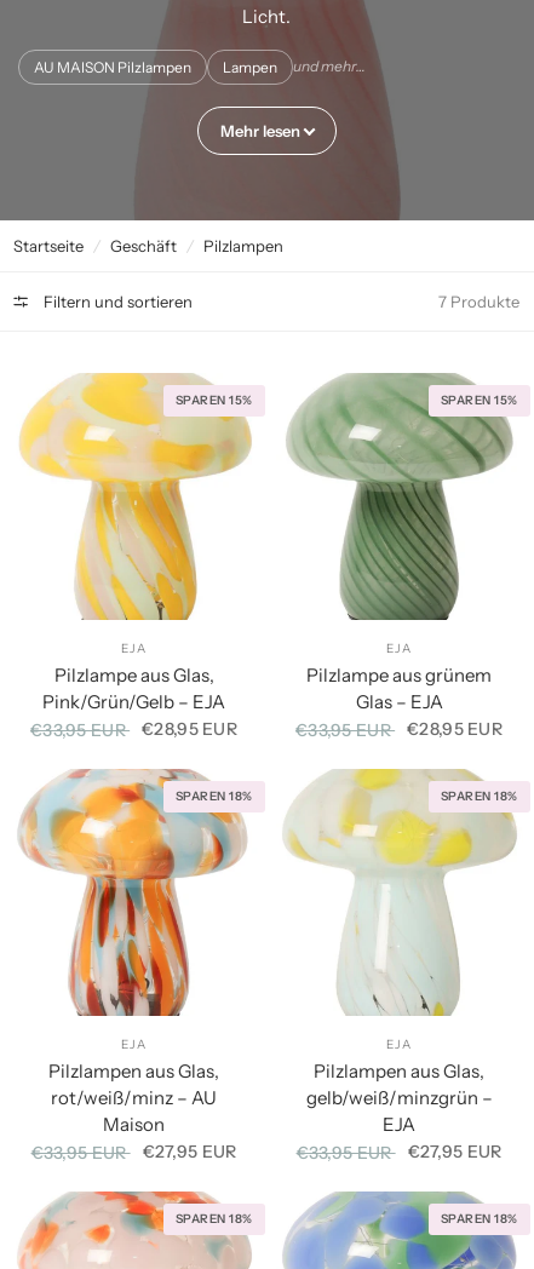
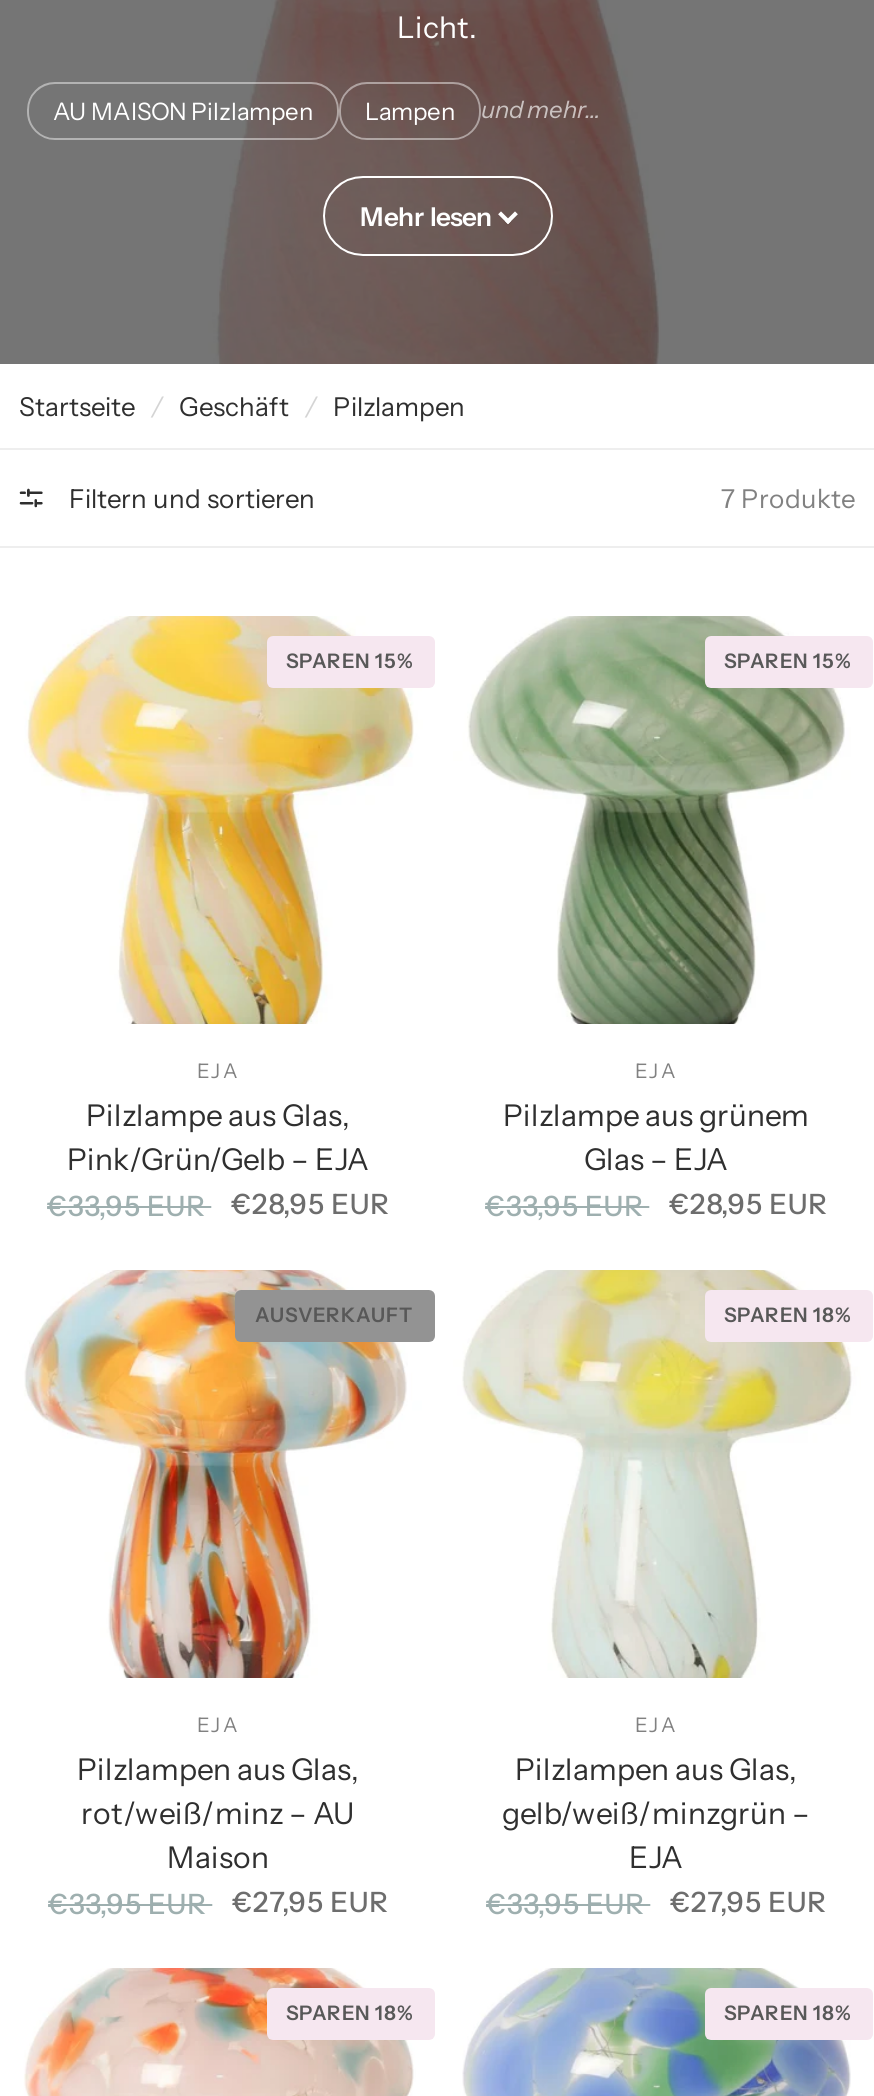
[175,788,252,804] SPAREN 18% -> [255,1302,414,1328] AUSVERKAUFT

